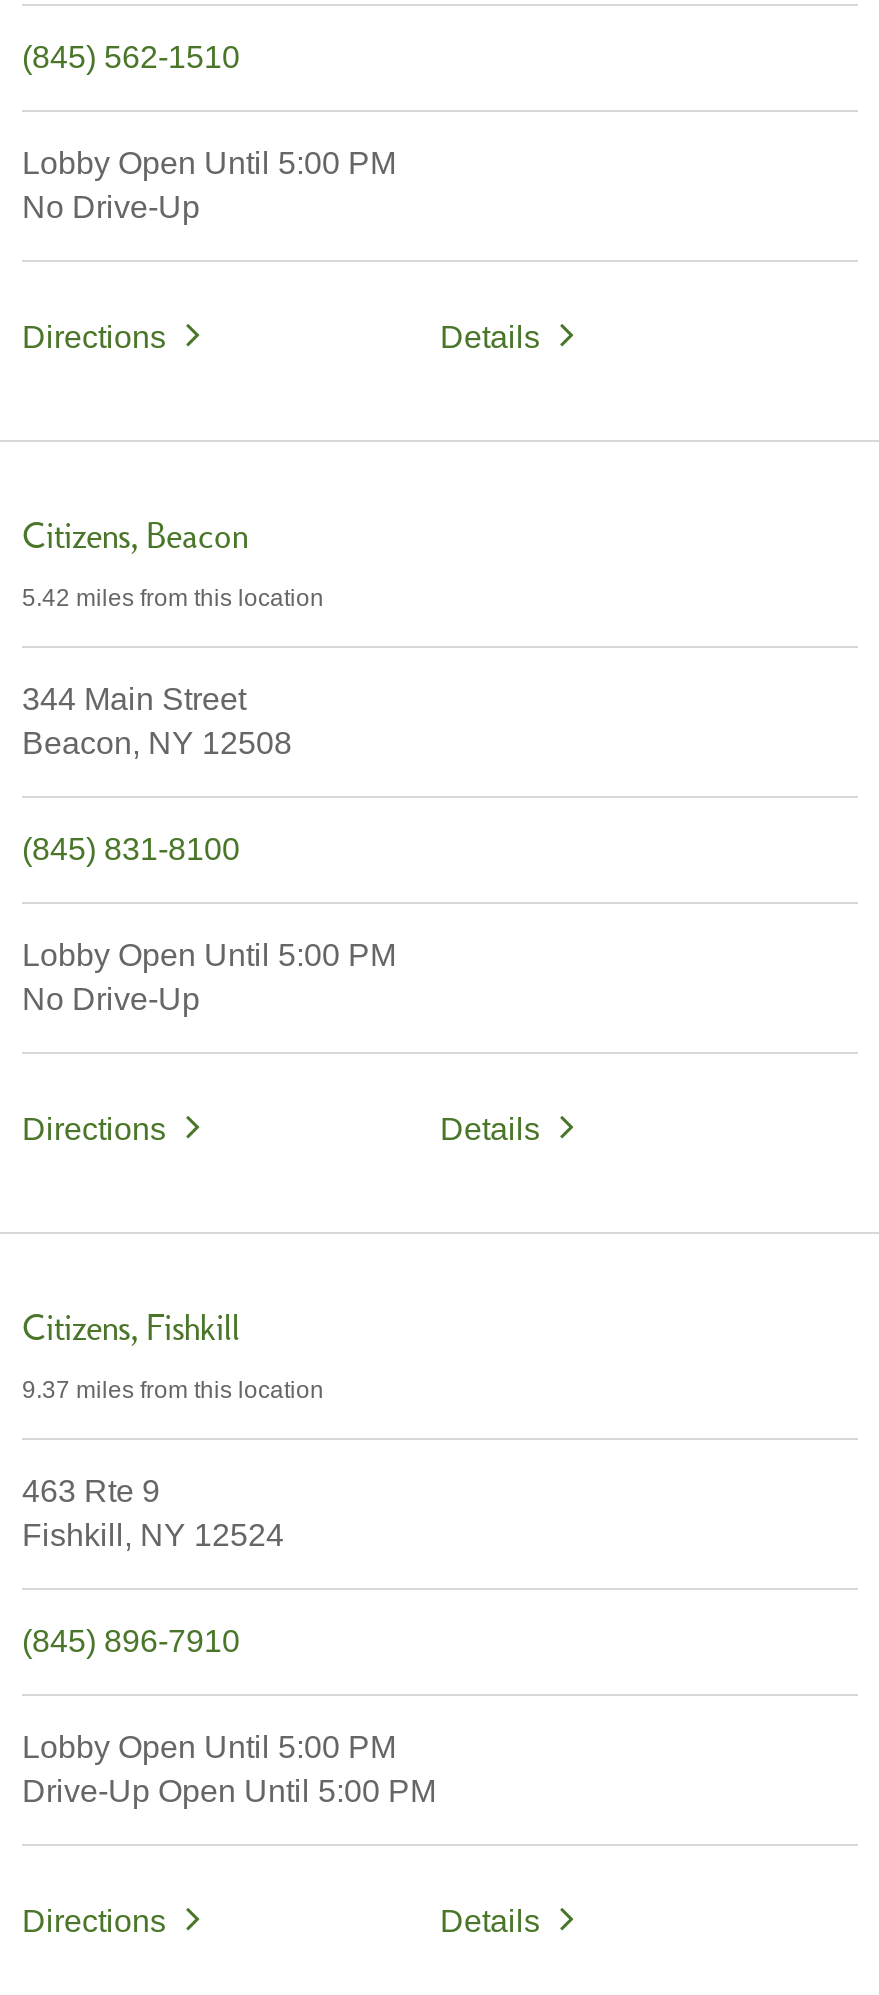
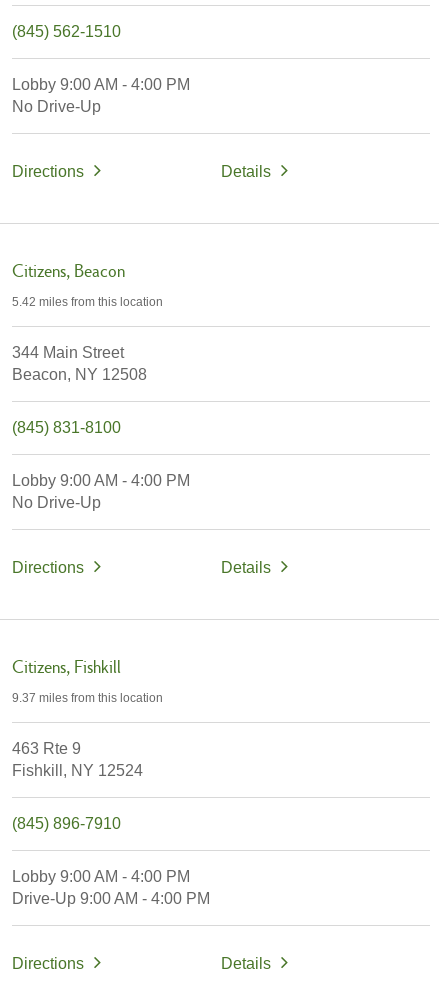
[22,147,396,181] Lobby Open Until 5:00 PM -> [12,76,190,93] Lobby 9:00 AM - 4:00 PM
[22,939,396,973] Lobby Open Until 5:00 PM -> [12,472,190,489] Lobby 9:00 AM - 4:00 PM
[22,1731,436,1809] Lobby Open Until 5:00 PM | Drive-Up Open Until 5:00 PM -> [12,868,210,907] Lobby 9:00 AM - 4:00 PM | Drive-Up 9:00 AM - 4:00 PM

